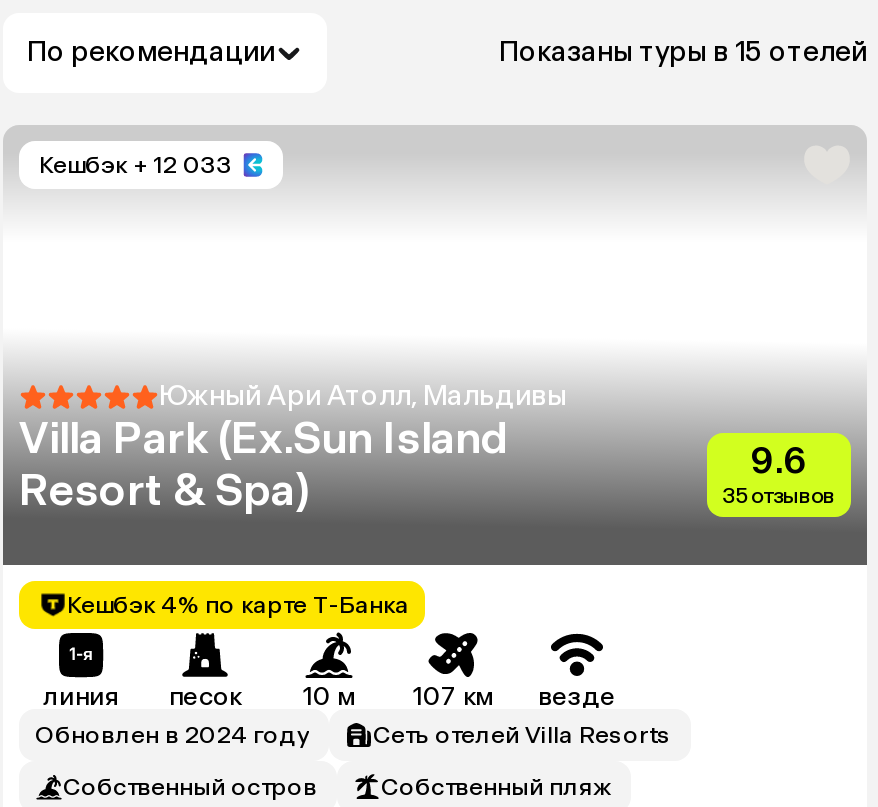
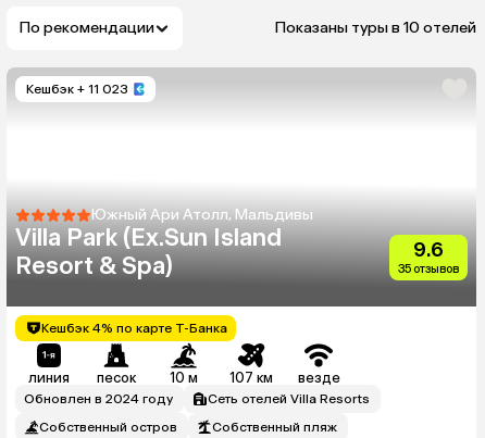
[499,35,867,69] Показаны туры в 15 отелей -> [275,18,476,37] Показаны туры в 10 отелей
[39,151,233,179] Кешбэк + 12 033 -> [26,82,128,97] Кешбэк + 11 023

